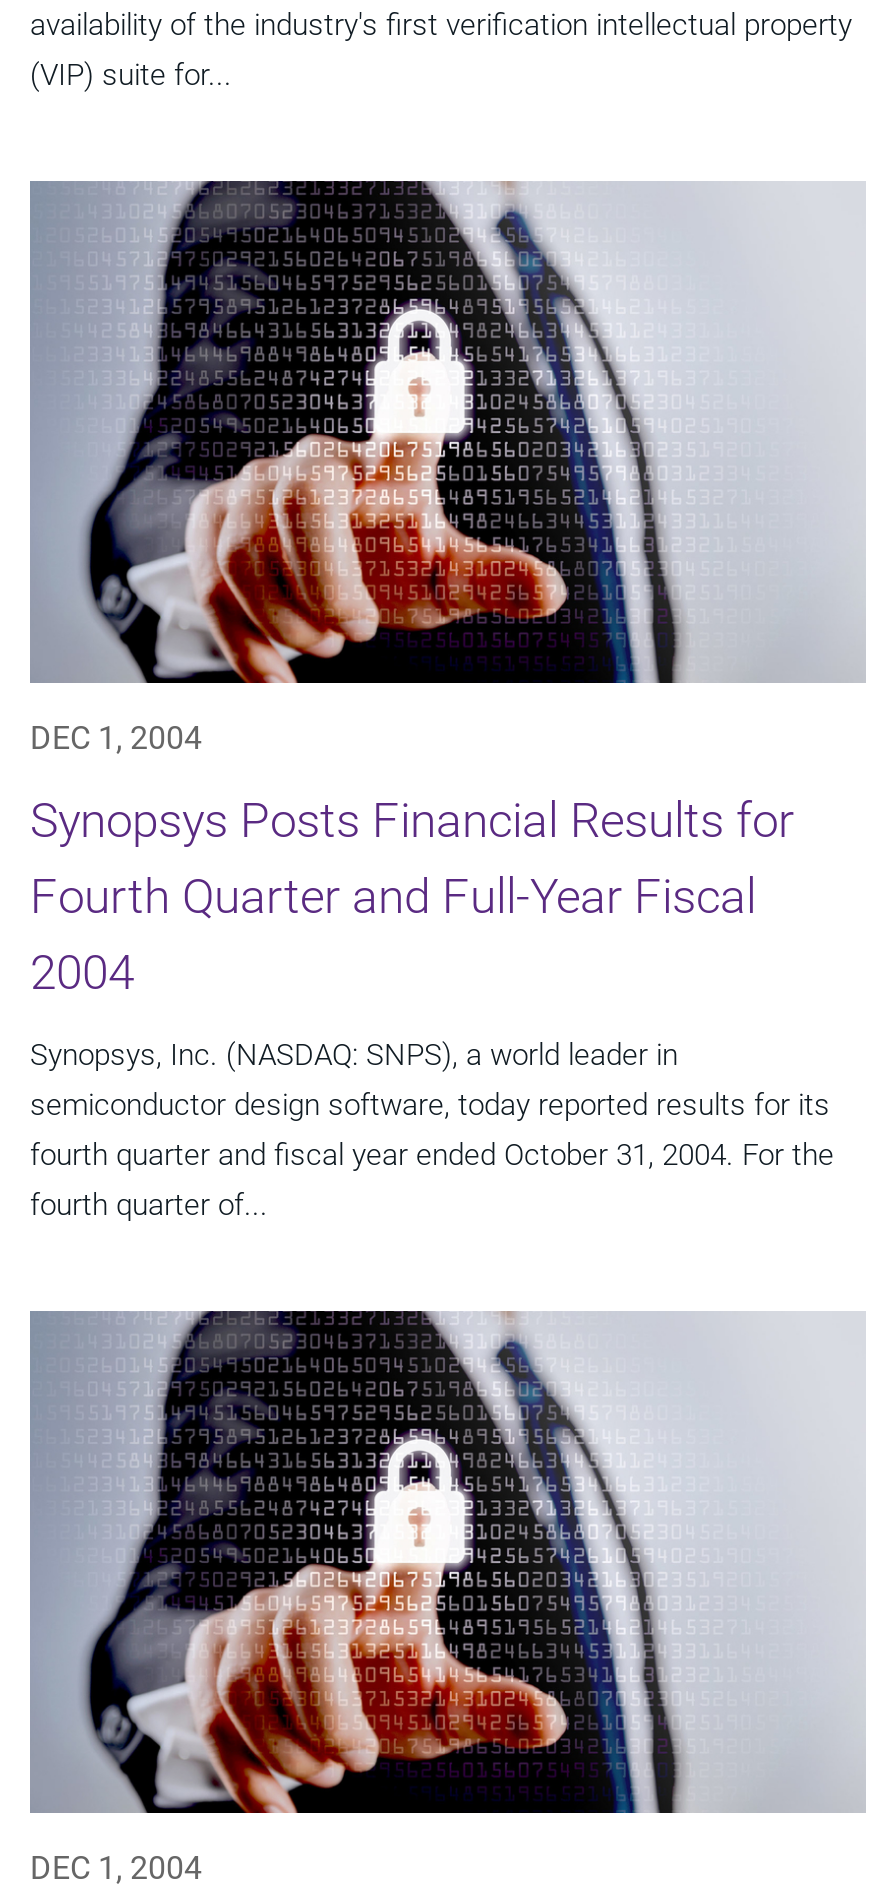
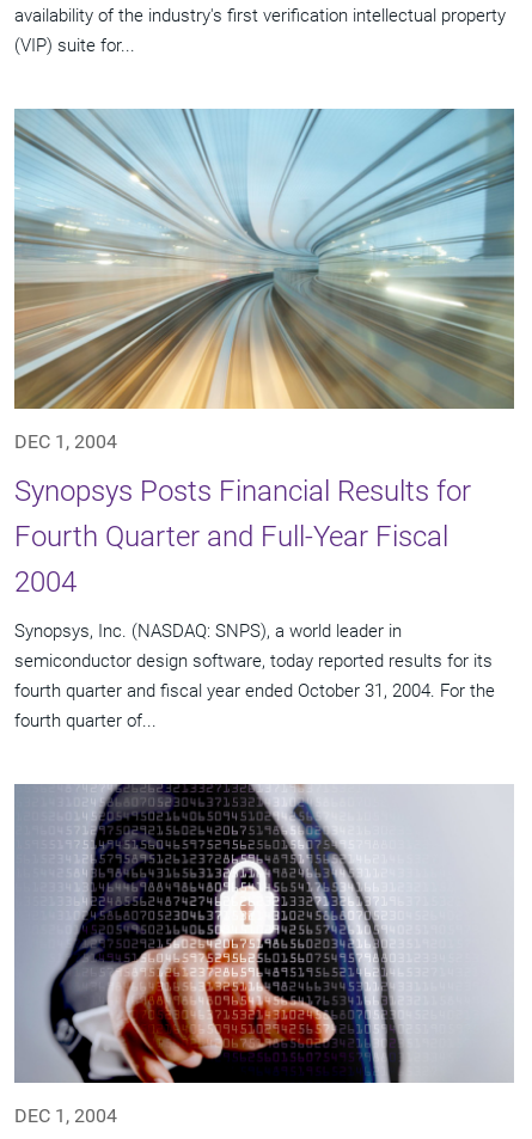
[30,178,864,686] [image] -> [13,108,514,410] [image]

